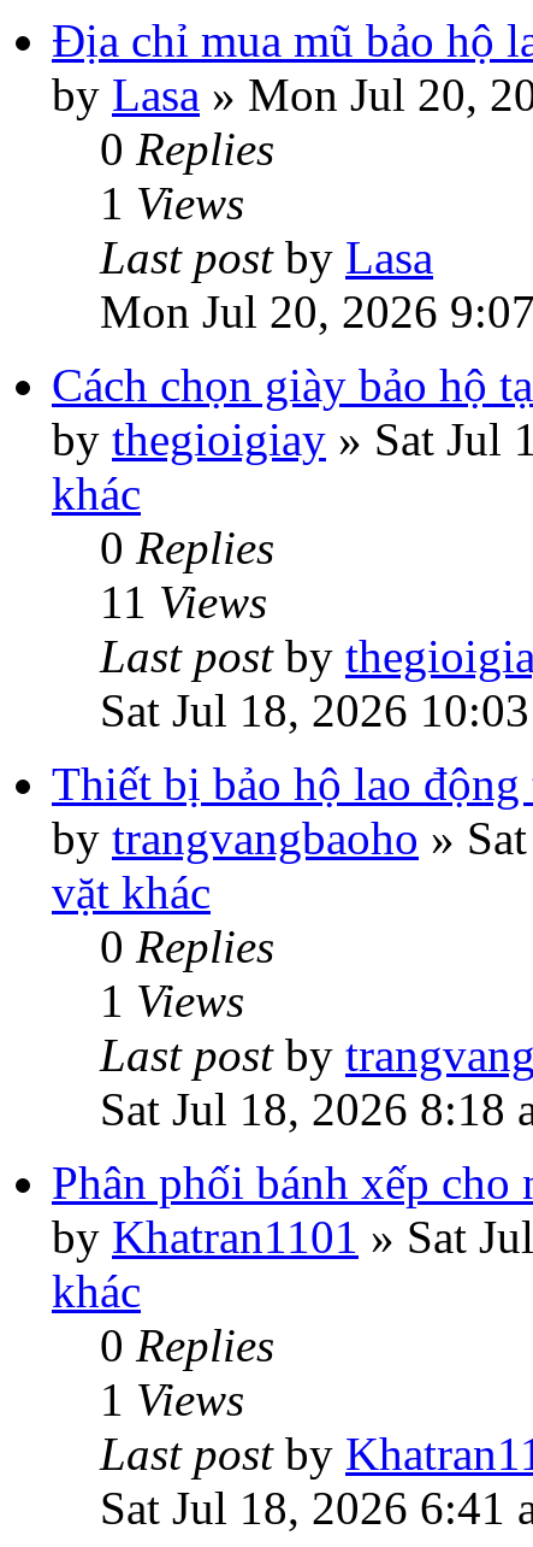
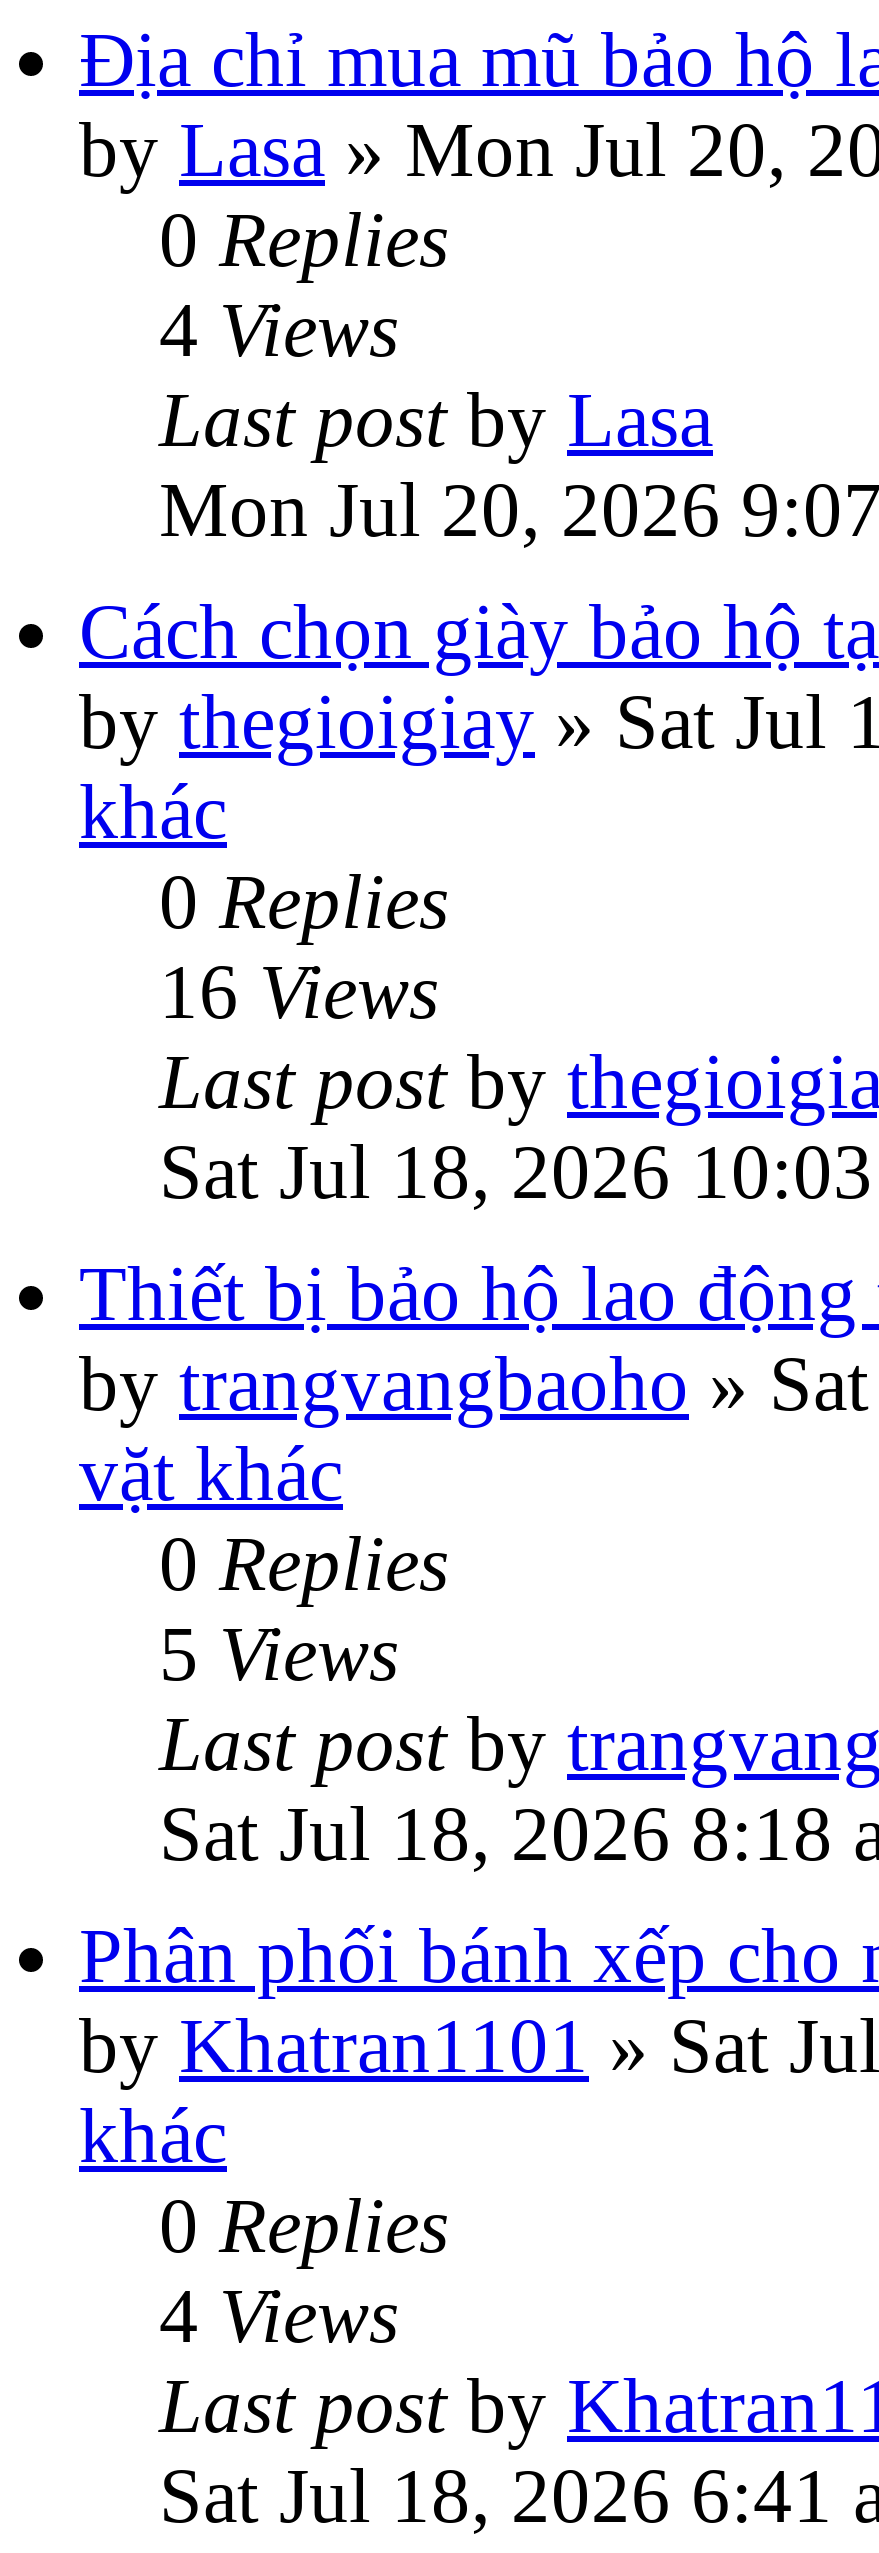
[100,177,244,228] 1 Views -> [159,285,399,371] 4 Views
[100,575,267,627] 11 Views -> [159,947,439,1033] 16 Views
[100,974,244,1026] 1 Views -> [159,1609,399,1695] 5 Views
[100,1373,244,1425] 1 Views -> [159,2271,399,2357] 4 Views

